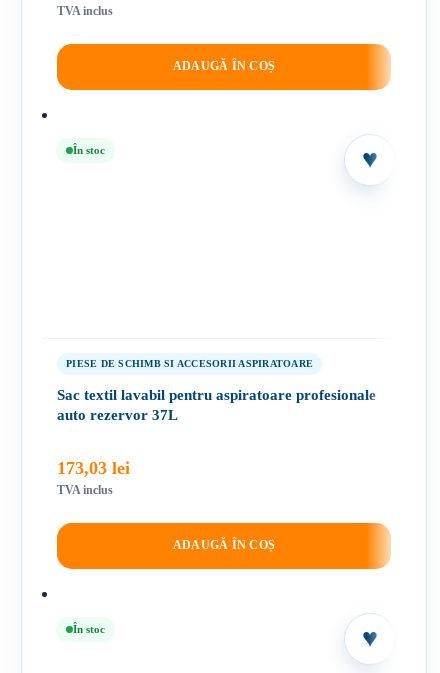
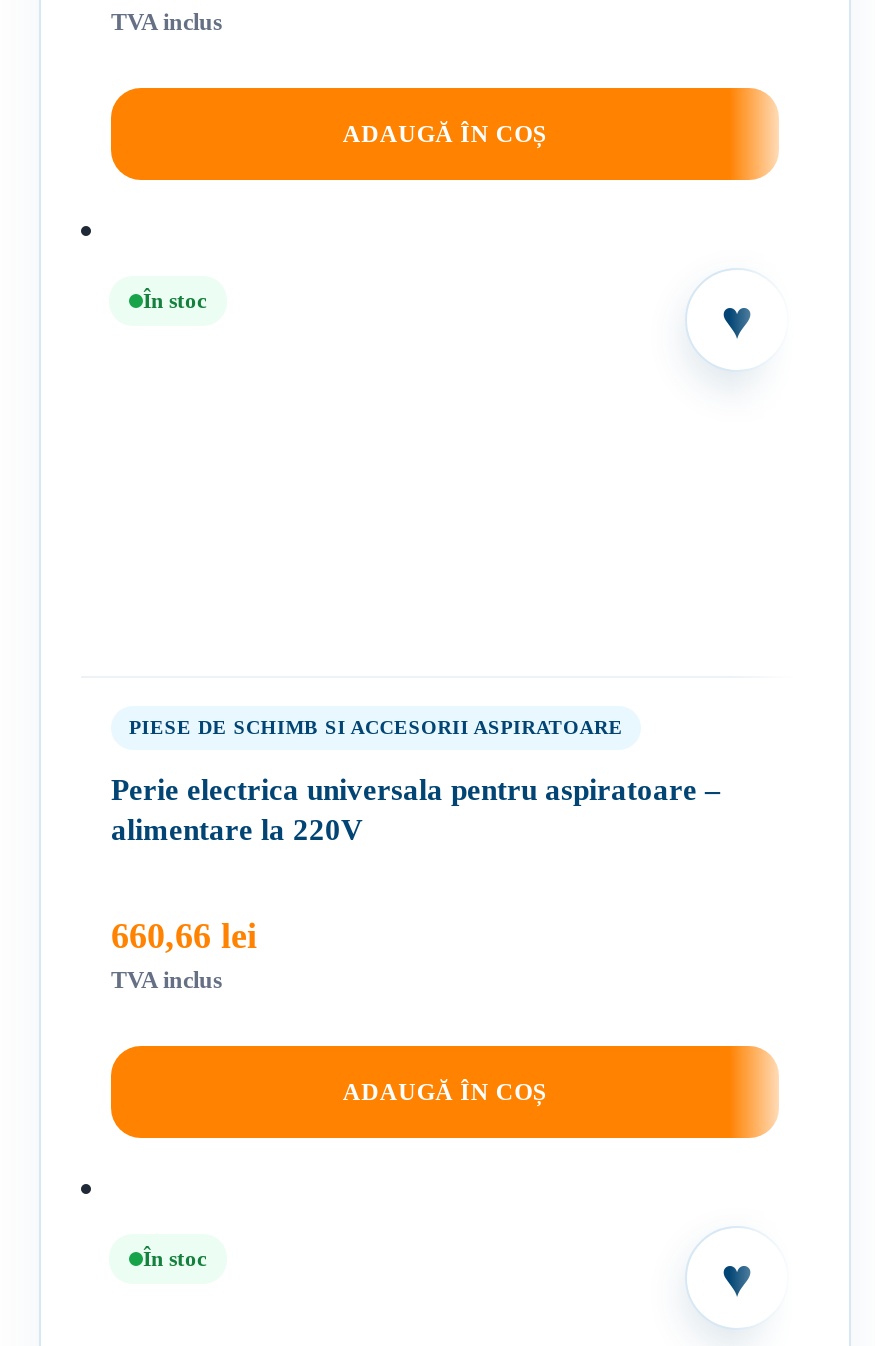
[57,387,376,423] Sac textil lavabil pentru aspiratoare profesionale | auto rezervor 37L -> [111,774,721,846] Perie electrica universala pentru aspiratoare – | alimentare la 220V
[57,458,130,478] 173,03 lei -> [111,916,257,956] 660,66 lei

